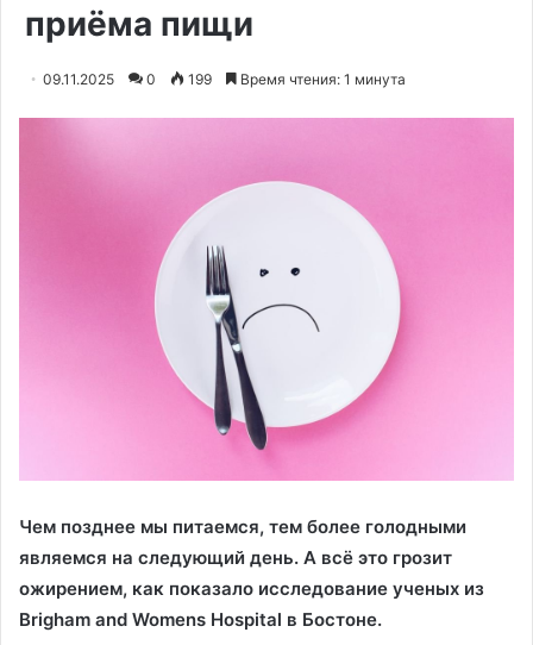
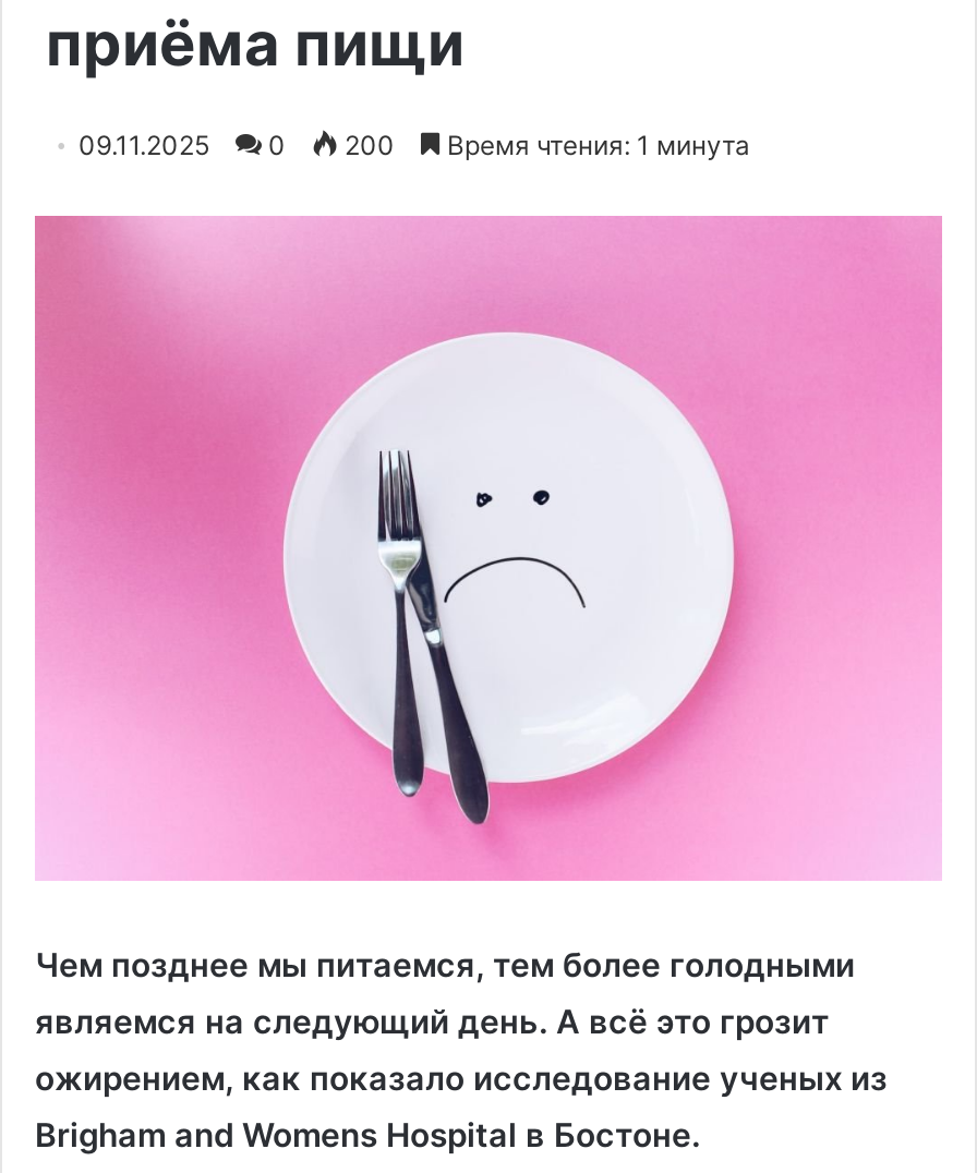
[43,70,406,88] 09.11.2025 0 199 Время чтения: 1 минута -> [79,129,750,161] 09.11.2025 0 200 Время чтения: 1 минута

